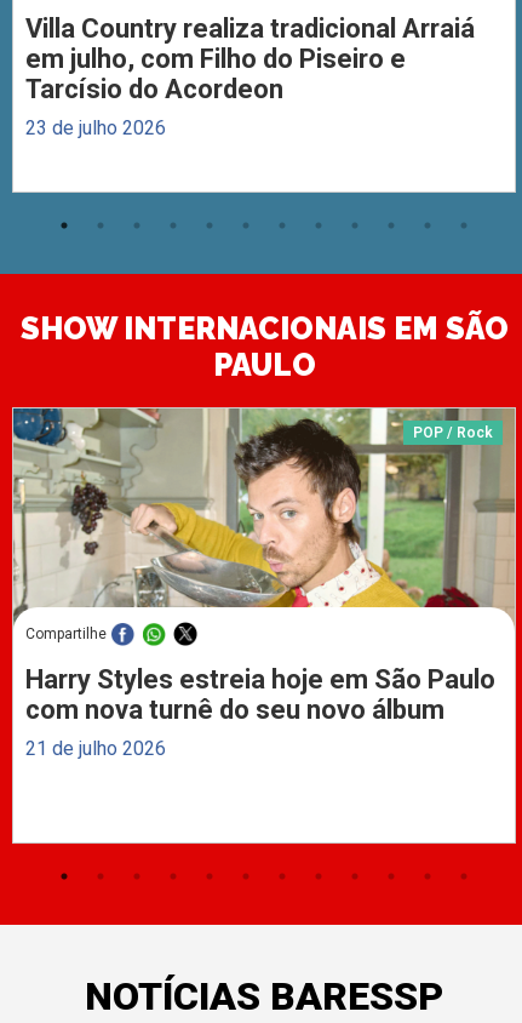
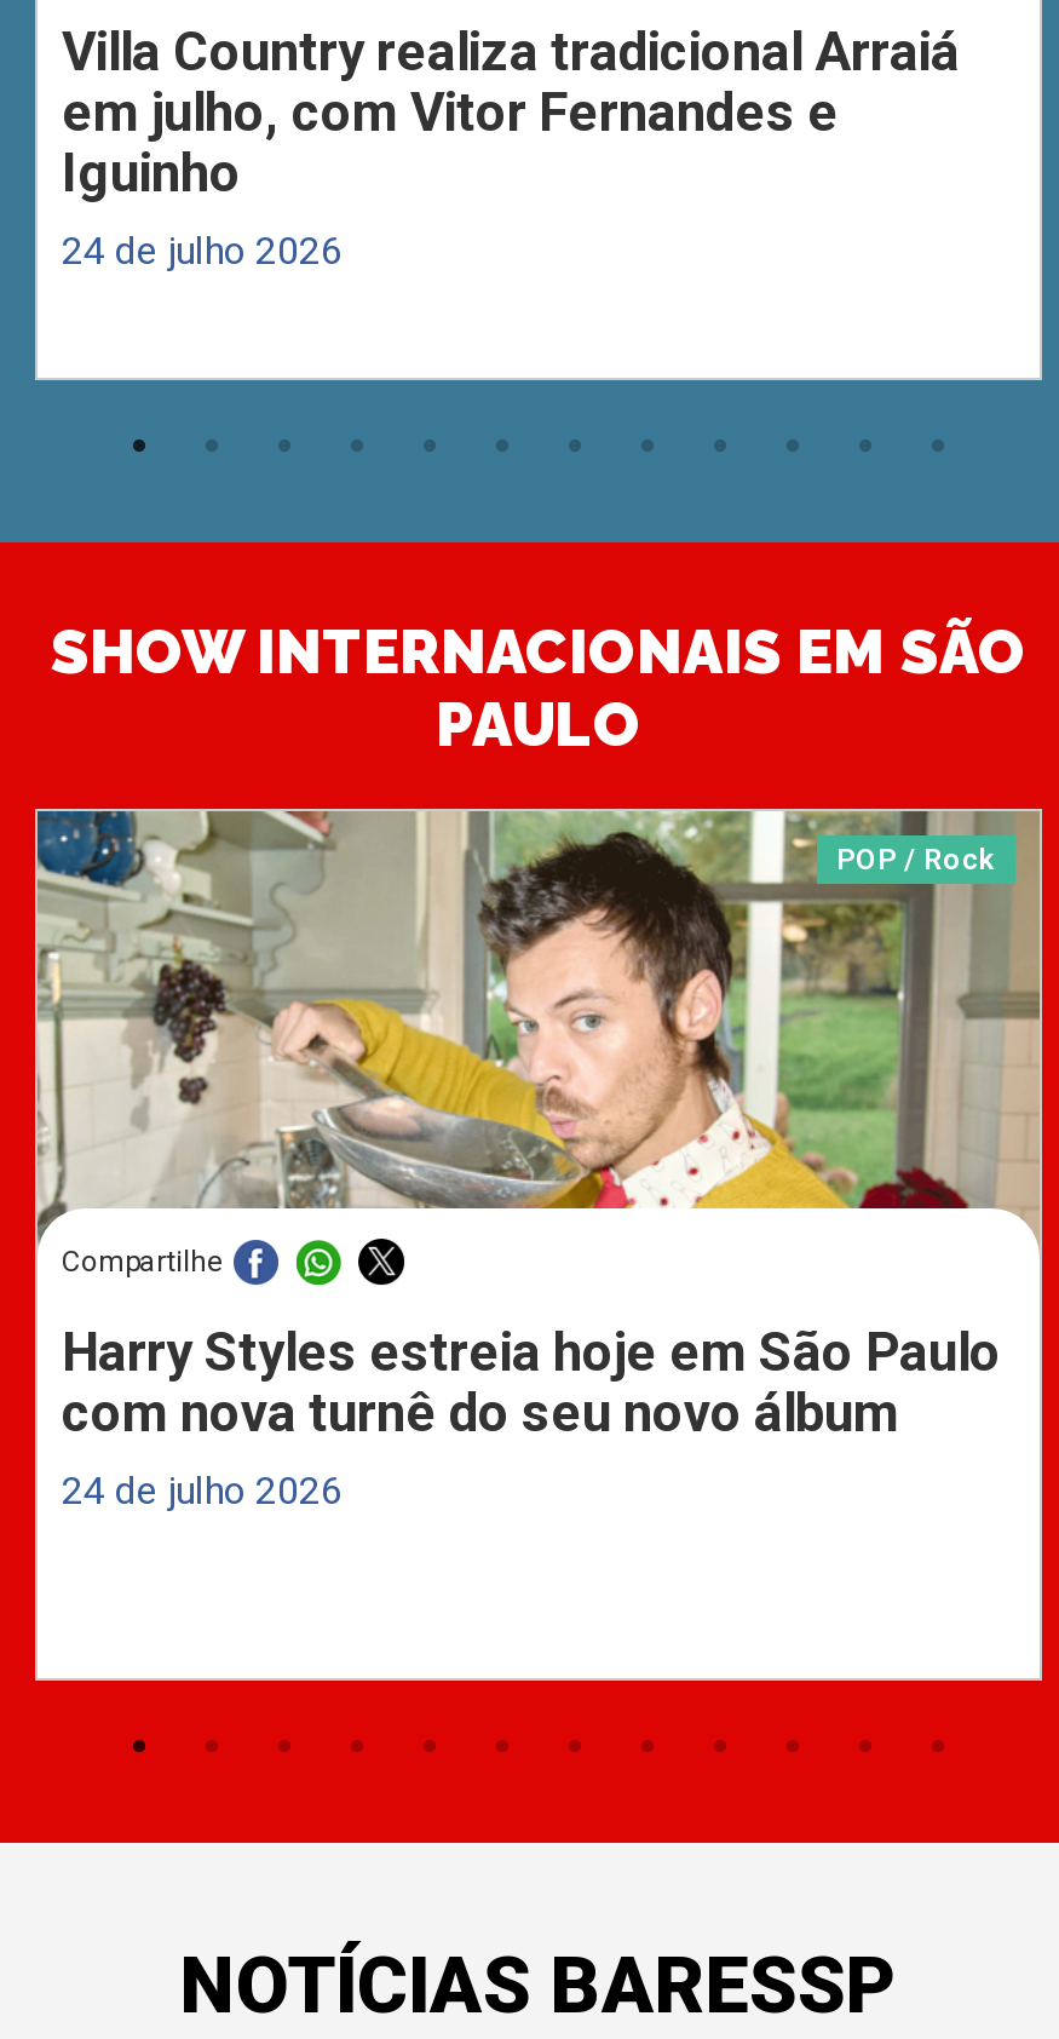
[25,43,406,139] em julho, com Filho do Piseiro e | Tarcísio do Acordeon | 23 de julho 2026 -> [62,82,839,273] em julho, com Vitor Fernandes e | Iguinho | 24 de julho 2026
[25,737,166,760] 21 de julho 2026 -> [62,1468,343,1514] 24 de julho 2026

